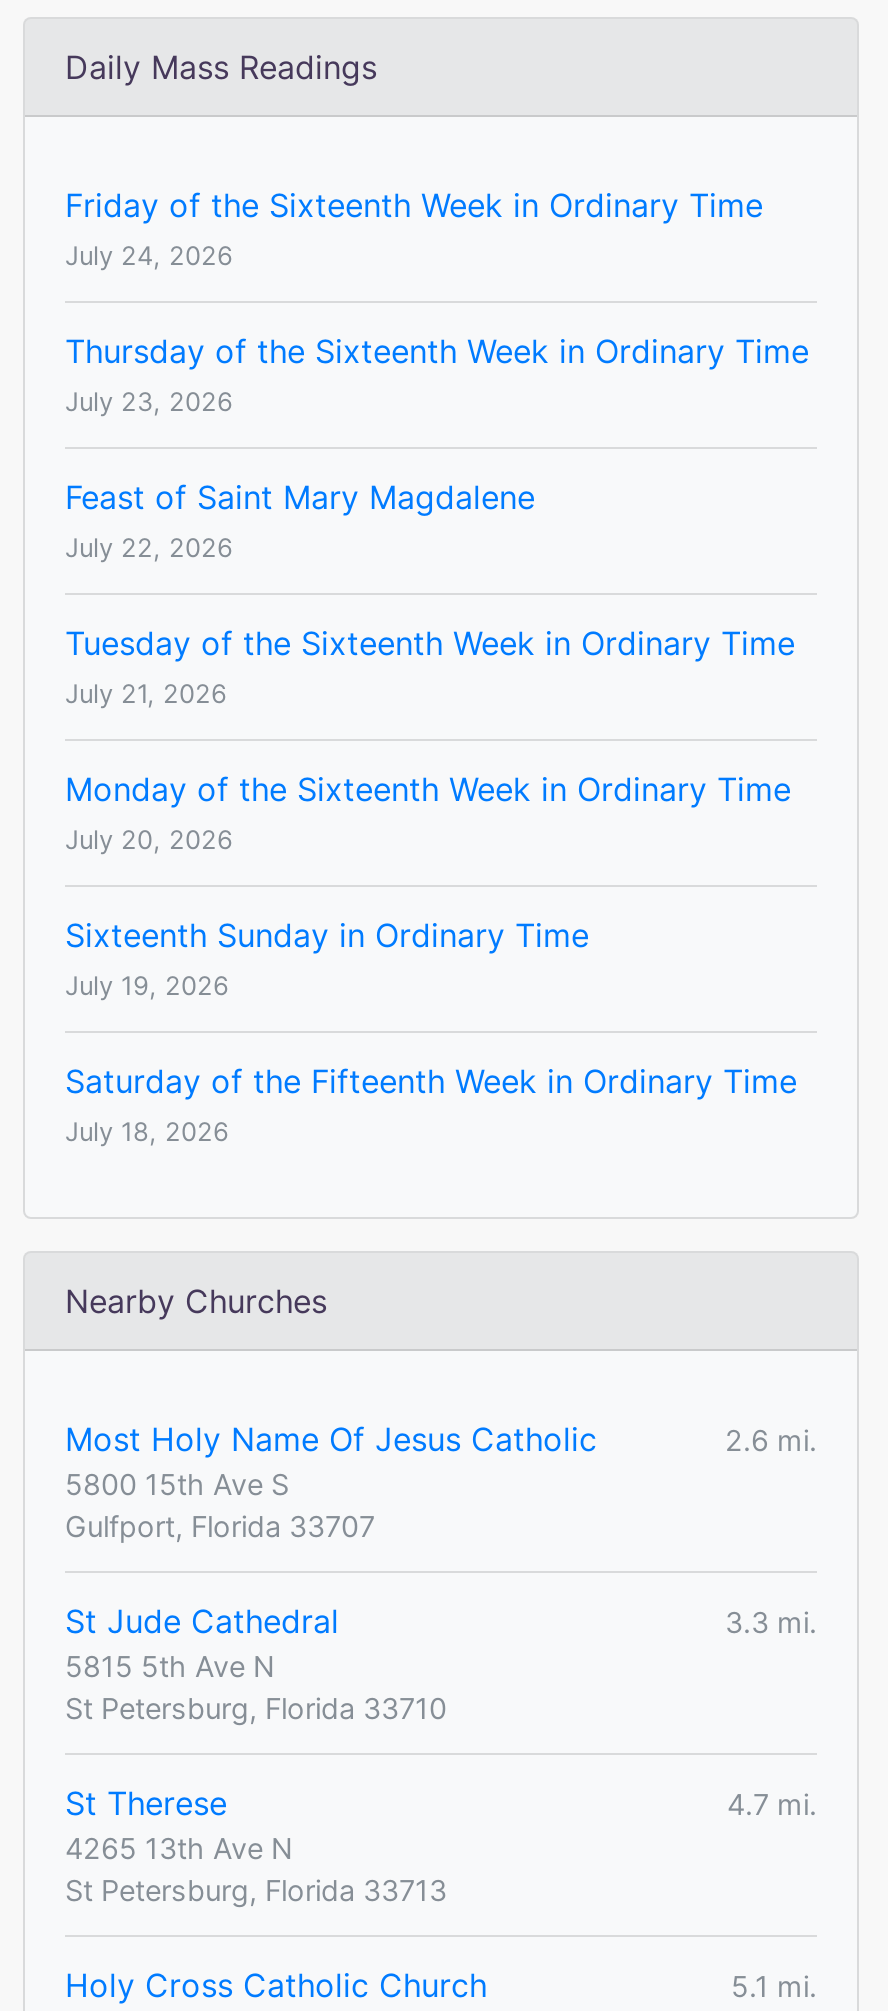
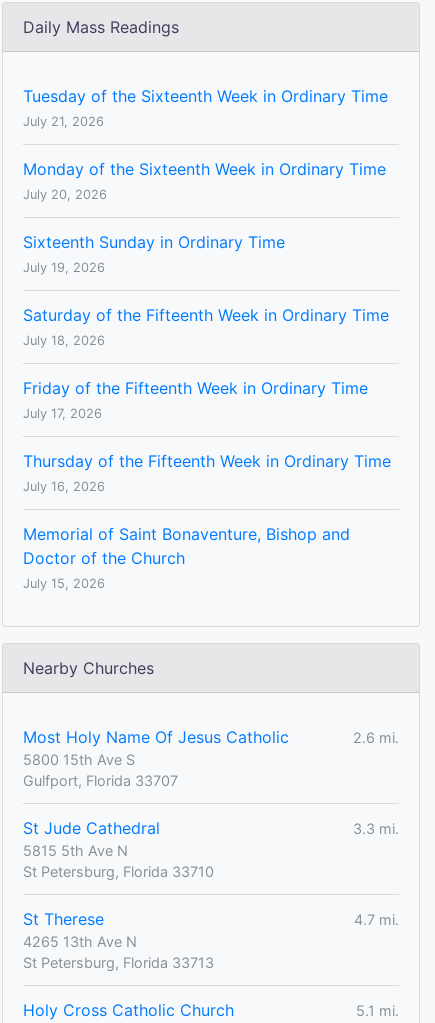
[65,185,809,563] Friday of the Sixteenth Week in Ordinary Time | July 24, 2026 | Thursday of the Sixteenth Week in Ordinary Time | July 23, 2026 | Feast of Saint Mary Magdalene | July 22, 2026 -> none
moved [65,623,797,1147] -> [23,86,389,348]: Tuesday of the Sixteenth Week in Ordinary Time | July 21, 2026 | Monday of the Sixteenth Week in Ordinary Time | July 20, 2026 | Sixteenth Sunday in Ordinary Time | July 19, 2026 | Saturday of the Fifteenth Week in Ordinary Time | July 18, 2026
none -> [23,378,391,591] Friday of the Fifteenth Week in Ordinary Time | July 17, 2026 | Thursday of the Fifteenth Week in Ordinary Time | July 16, 2026 | Memorial of Saint Bonaventure, Bishop and | Doctor of the Church | July 15, 2026

